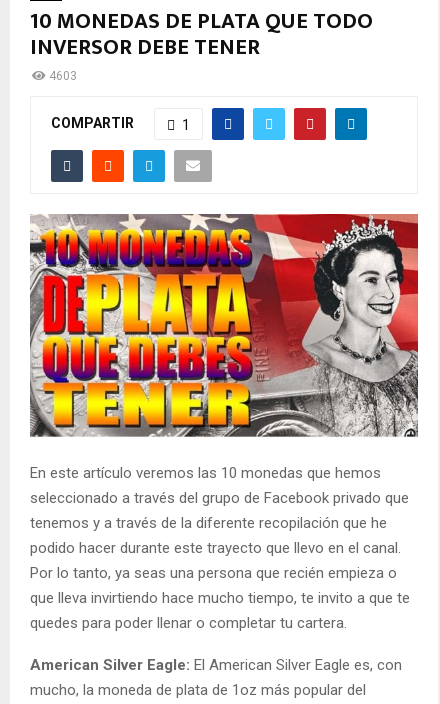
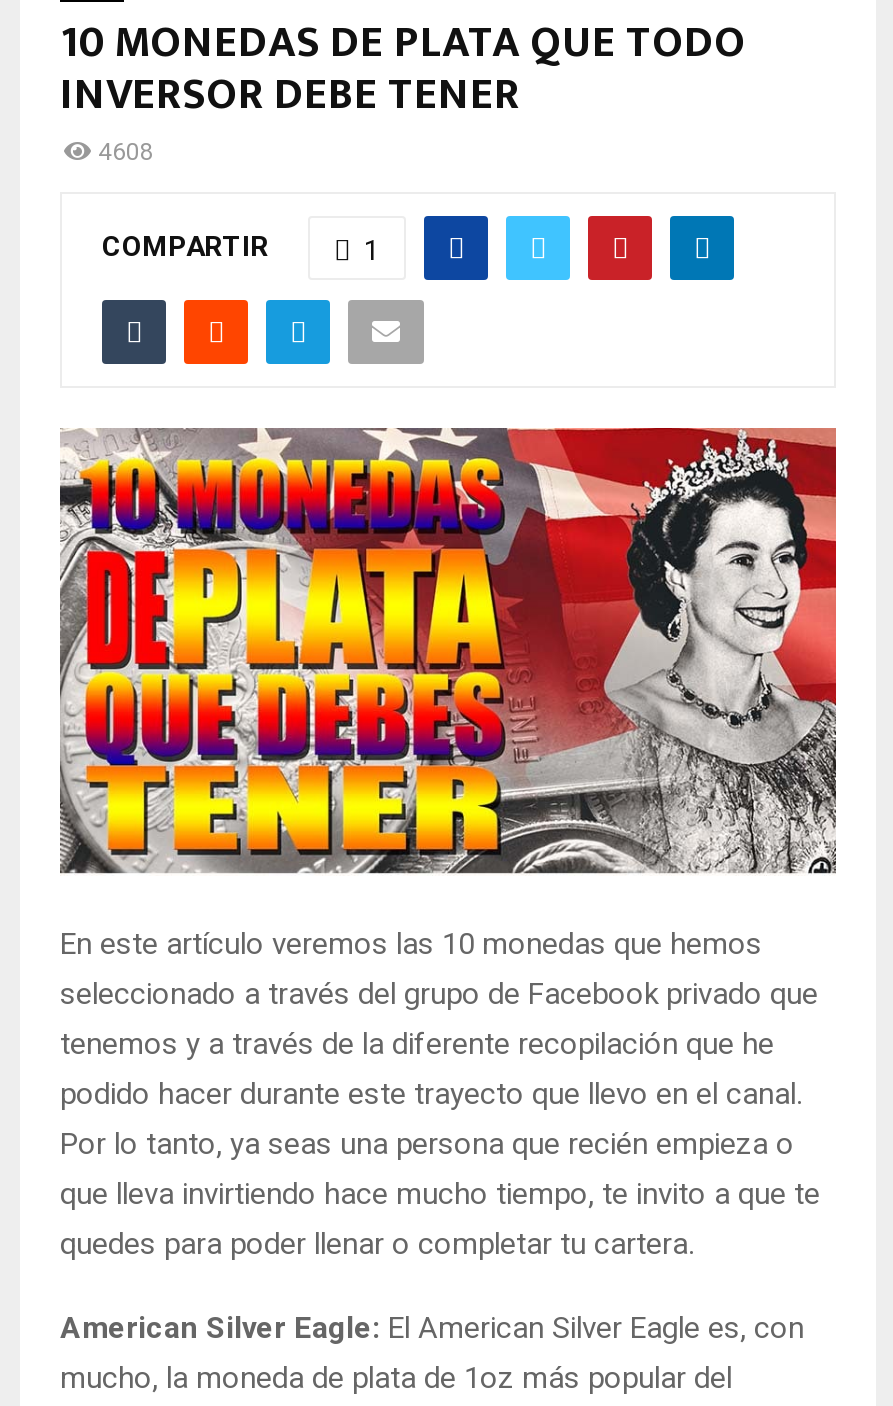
[49,69,77,83] 4603 -> [98,138,154,166] 4608

